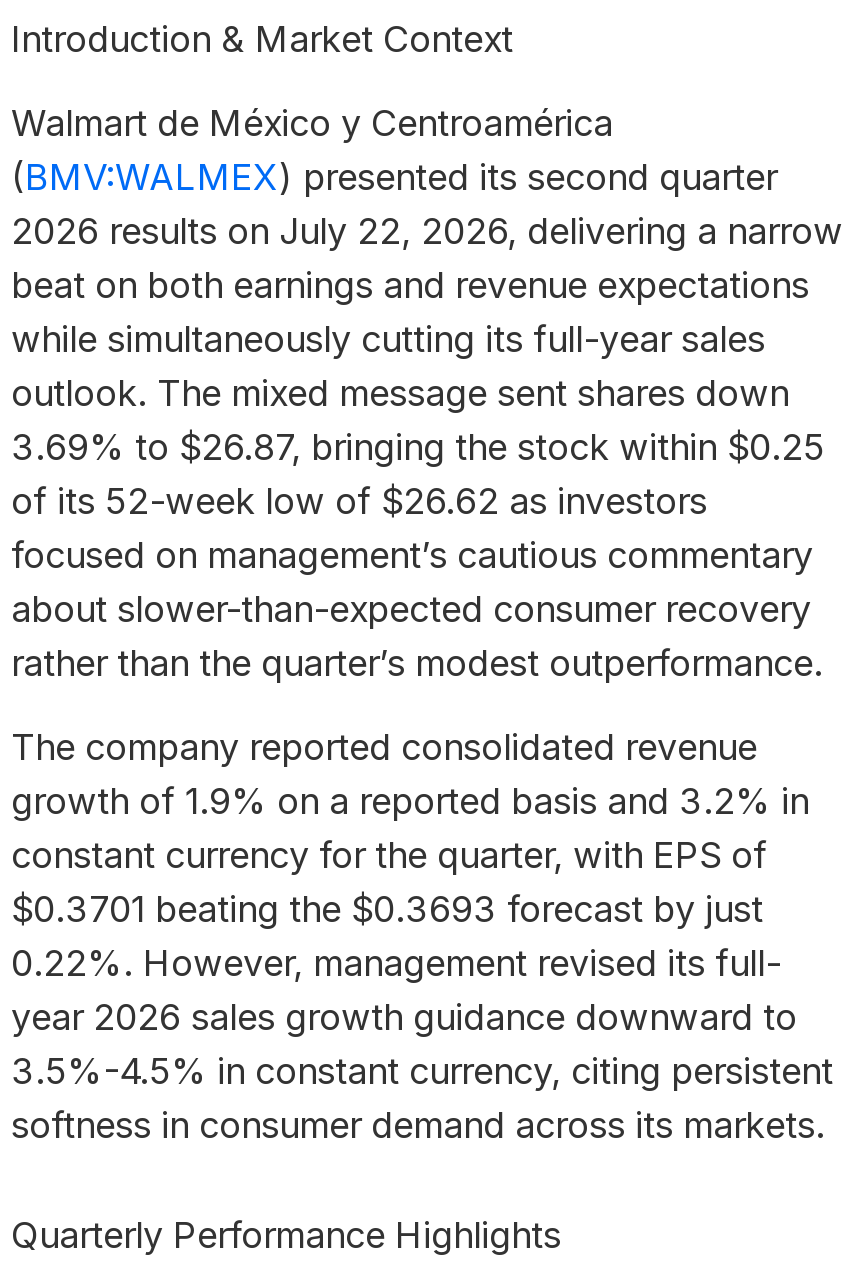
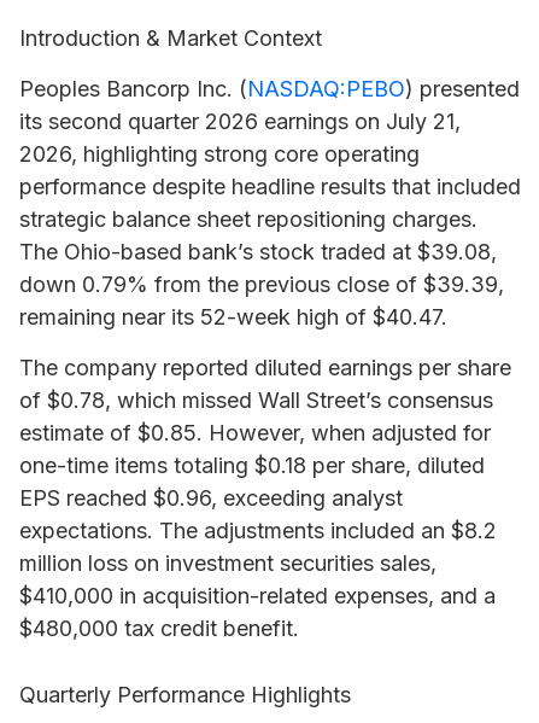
[11,102,843,684] Walmart de México y Centroamérica | (BMV:WALMEX) presented its second quarter | 2026 results on July 22, 2026, delivering a narrow | beat on both earnings and revenue expectations | while simultaneously cutting its full-year sales | outlook. The mixed message sent shares down | 3.69% to $26.87, bringing the stock within $0.25 | of its 52-week low of $26.62 as investors | focused on management’s cautious commentary | about slower-than-expected consumer recovery | rather than the quarter’s modest outperformance. -> [19,76,521,329] Peoples Bancorp Inc. (NASDAQ:PEBO) presented | its second quarter 2026 earnings on July 21, | 2026, highlighting strong core operating | performance despite headline results that included | strategic balance sheet repositioning charges. | The Ohio-based bank’s stock traded at $39.08, | down 0.79% from the previous close of $39.39, | remaining near its 52-week high of $40.47.
[11,726,833,1146] The company reported consolidated revenue | growth of 1.9% on a reported basis and 3.2% in | constant currency for the quarter, with EPS of | $0.3701 beating the $0.3693 forecast by just | 0.22%. However, management revised its full- | year 2026 sales growth guidance downward to | 3.5%-4.5% in constant currency, citing persistent | softness in consumer demand across its markets. -> [19,355,511,641] The company reported diluted earnings per share | of $0.78, which missed Wall Street’s consensus | estimate of $0.85. However, when adjusted for | one-time items totaling $0.18 per share, diluted | EPS reached $0.96, exceeding analyst | expectations. The adjustments included an $8.2 | million loss on investment securities sales, | $410,000 in acquisition-related expenses, and a | $480,000 tax credit benefit.

